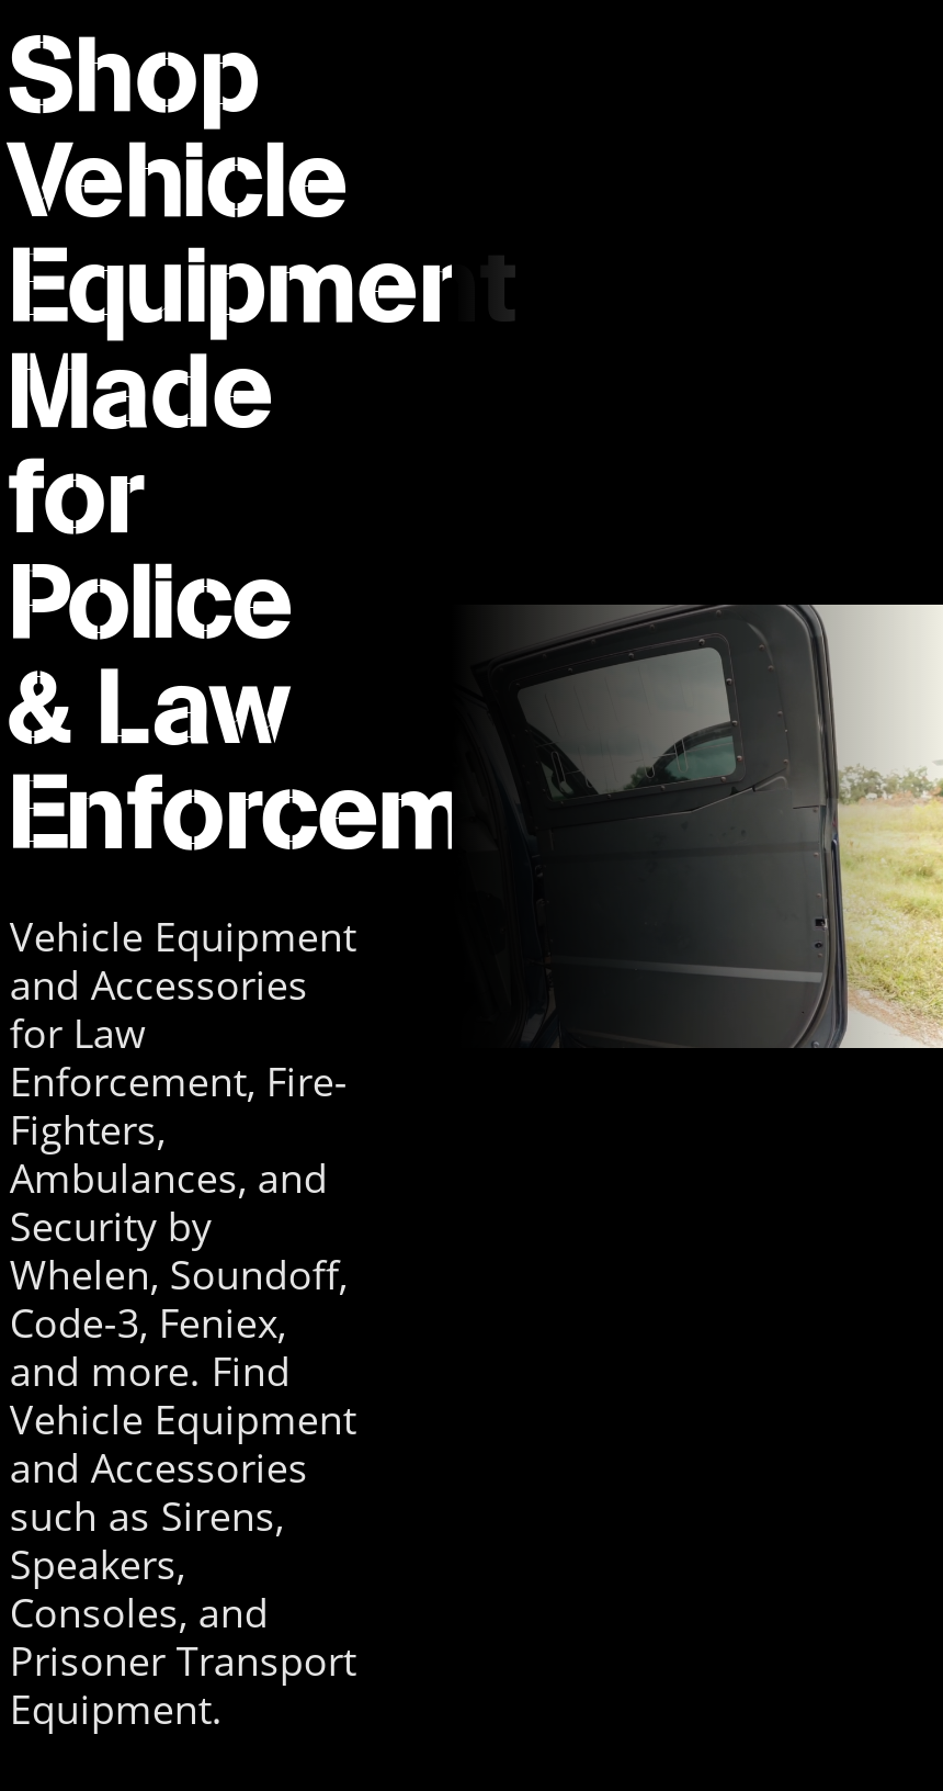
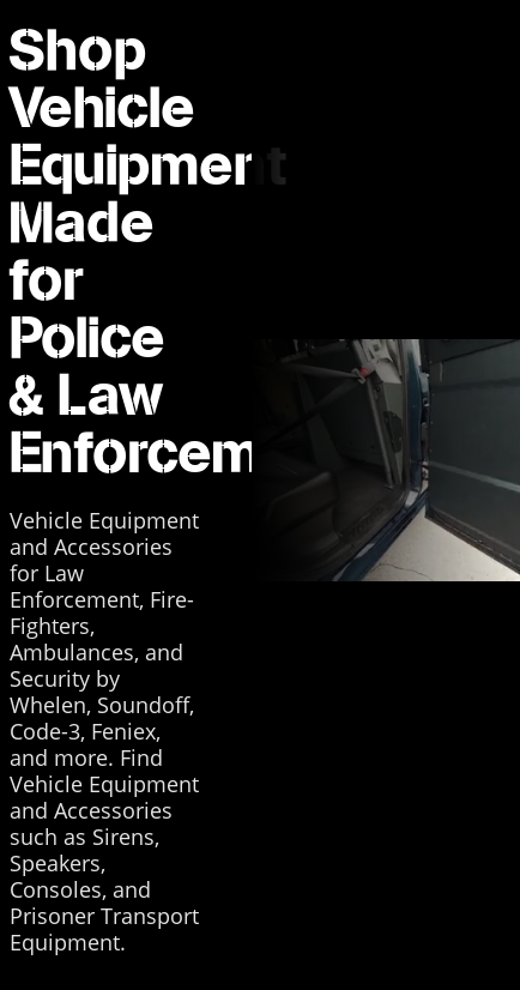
[518,602,936,1048] [image] -> [288,339,516,581] [image]

